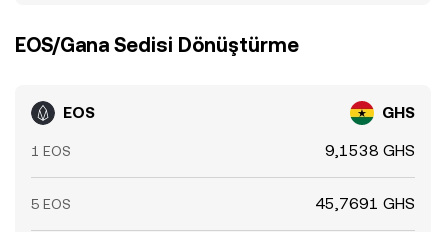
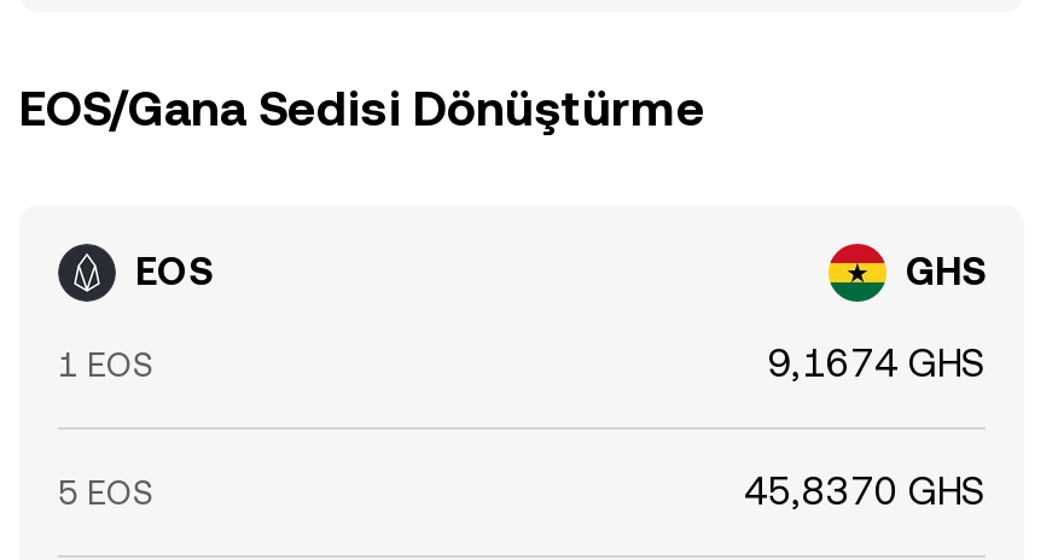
[325,141,415,160] 9,1538 GHS -> [768,340,986,386] 9,1674 GHS
[315,194,415,213] 45,7691 GHS -> [744,468,986,514] 45,8370 GHS

